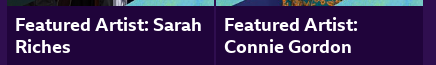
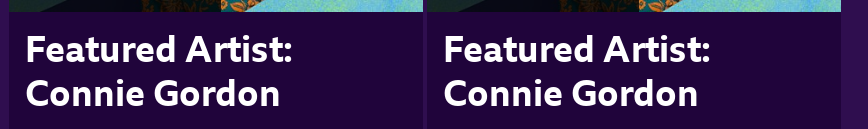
[15,14,202,57] Featured Artist: Sarah | Riches -> [25,29,293,115] Featured Artist: | Connie Gordon

